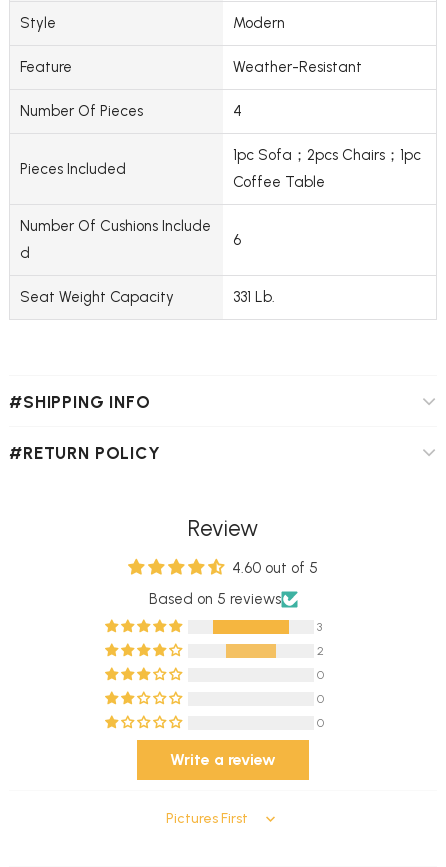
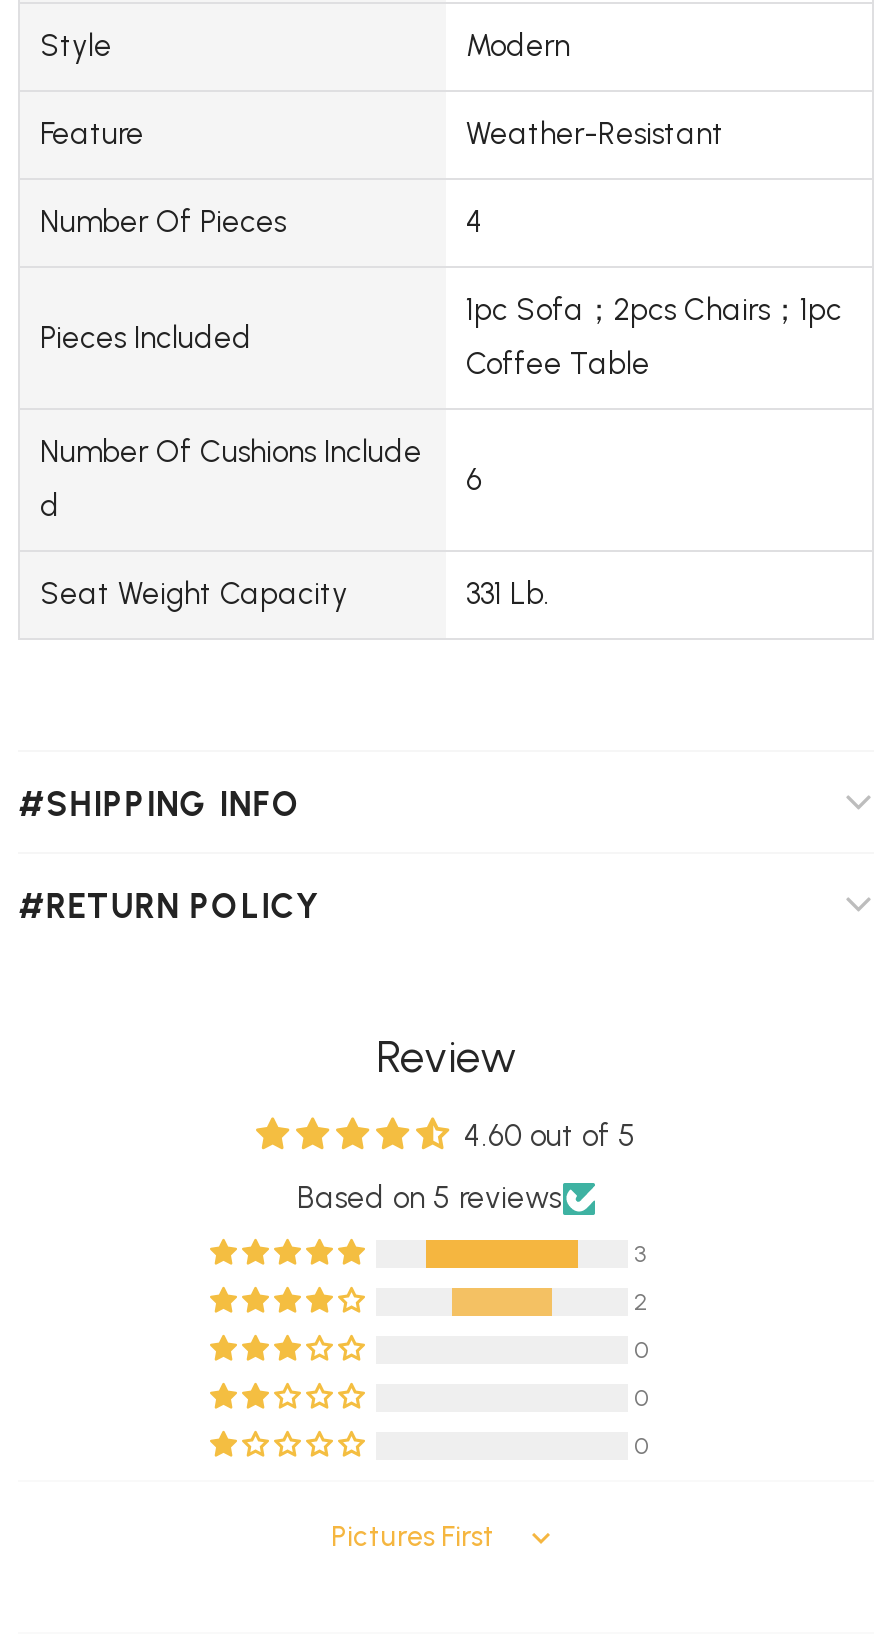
[170,750,276,769] Write a review -> none

